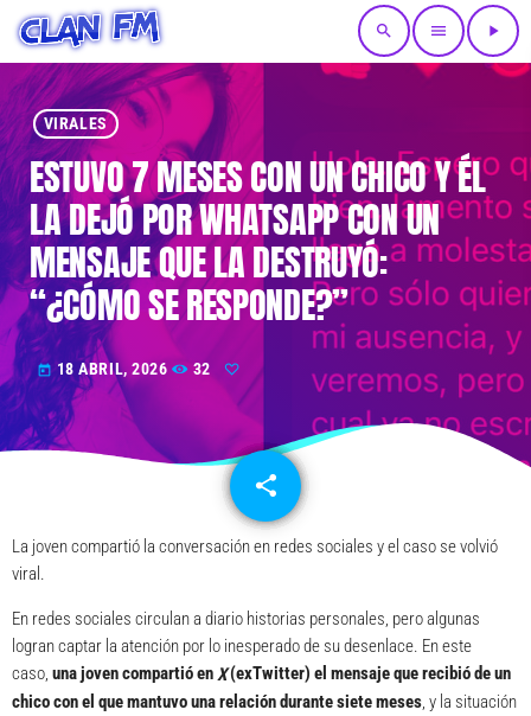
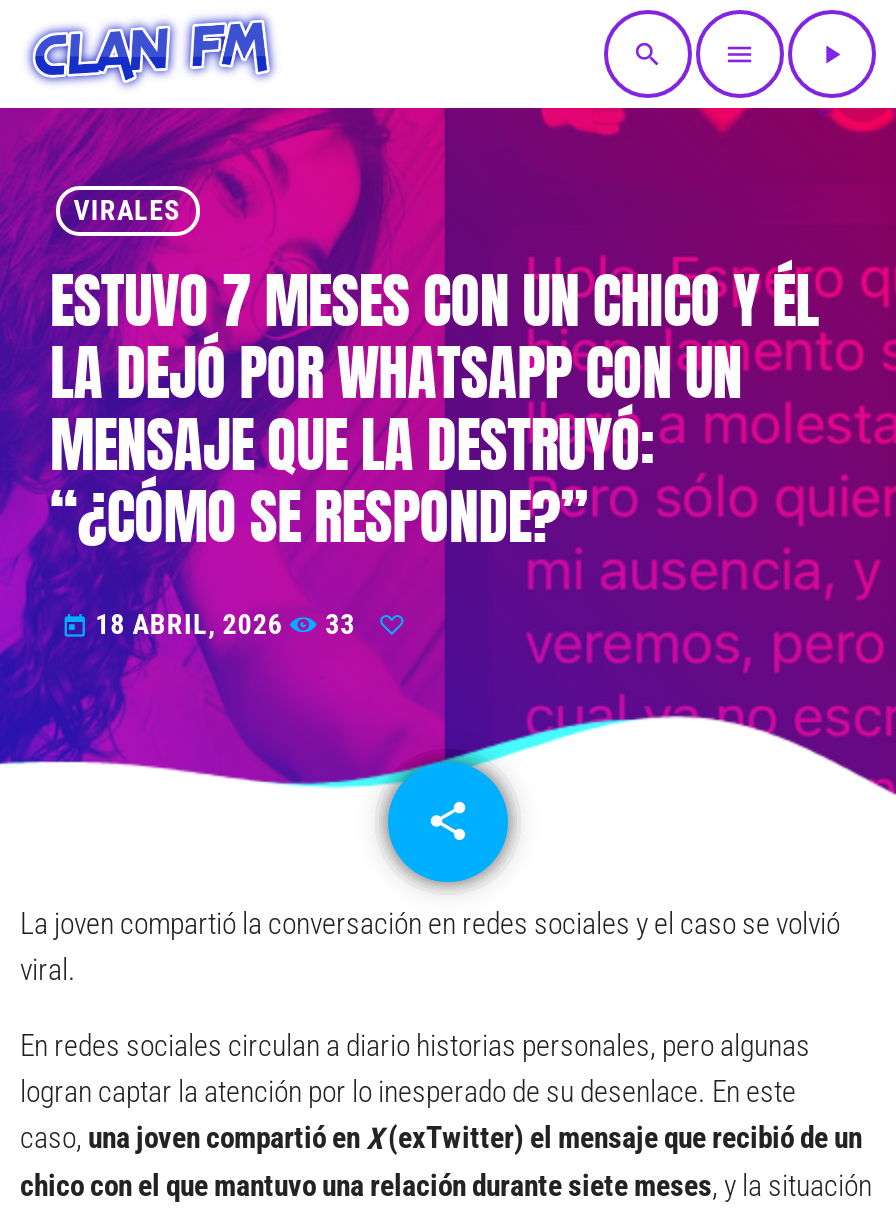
[193,359,215,378] 32 -> [325,608,362,640] 33

